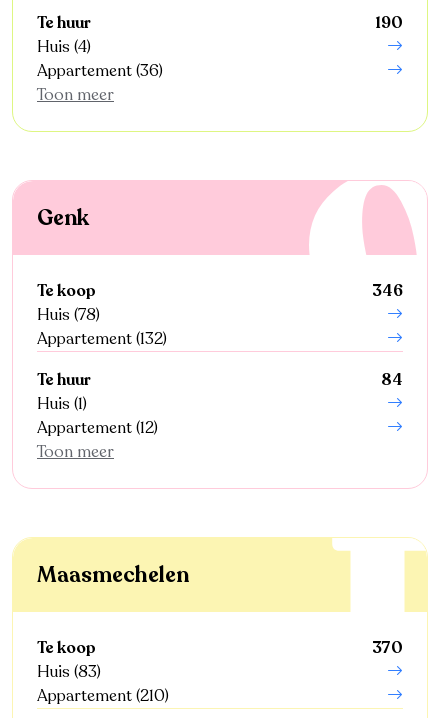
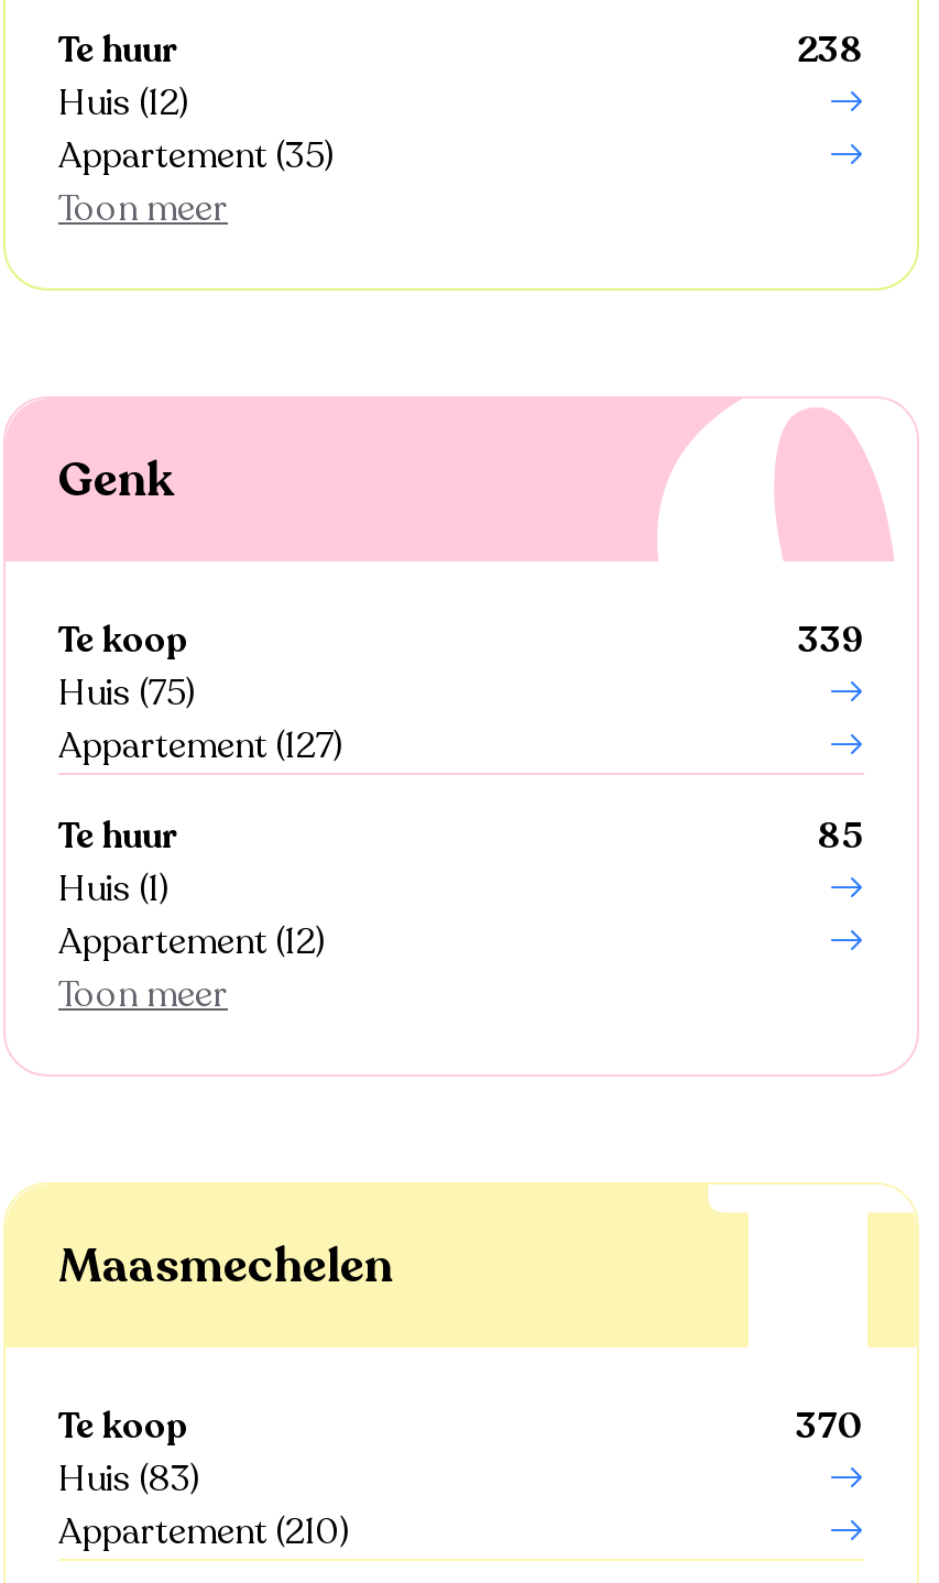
[375,12,403,34] 190 -> [798,27,864,76] 238
[37,36,91,58] Huis (4) -> [58,80,188,128] Huis (12)
[37,60,163,82] Appartement (36) -> [58,133,334,181] Appartement (35)
[372,280,403,302] 346 -> [798,617,864,666] 339
[37,304,100,326] Huis (78) -> [58,670,195,718] Huis (75)
[37,328,167,350] Appartement (132) -> [58,723,342,771] Appartement (127)
[381,369,403,391] 84 -> [818,813,864,862] 85

